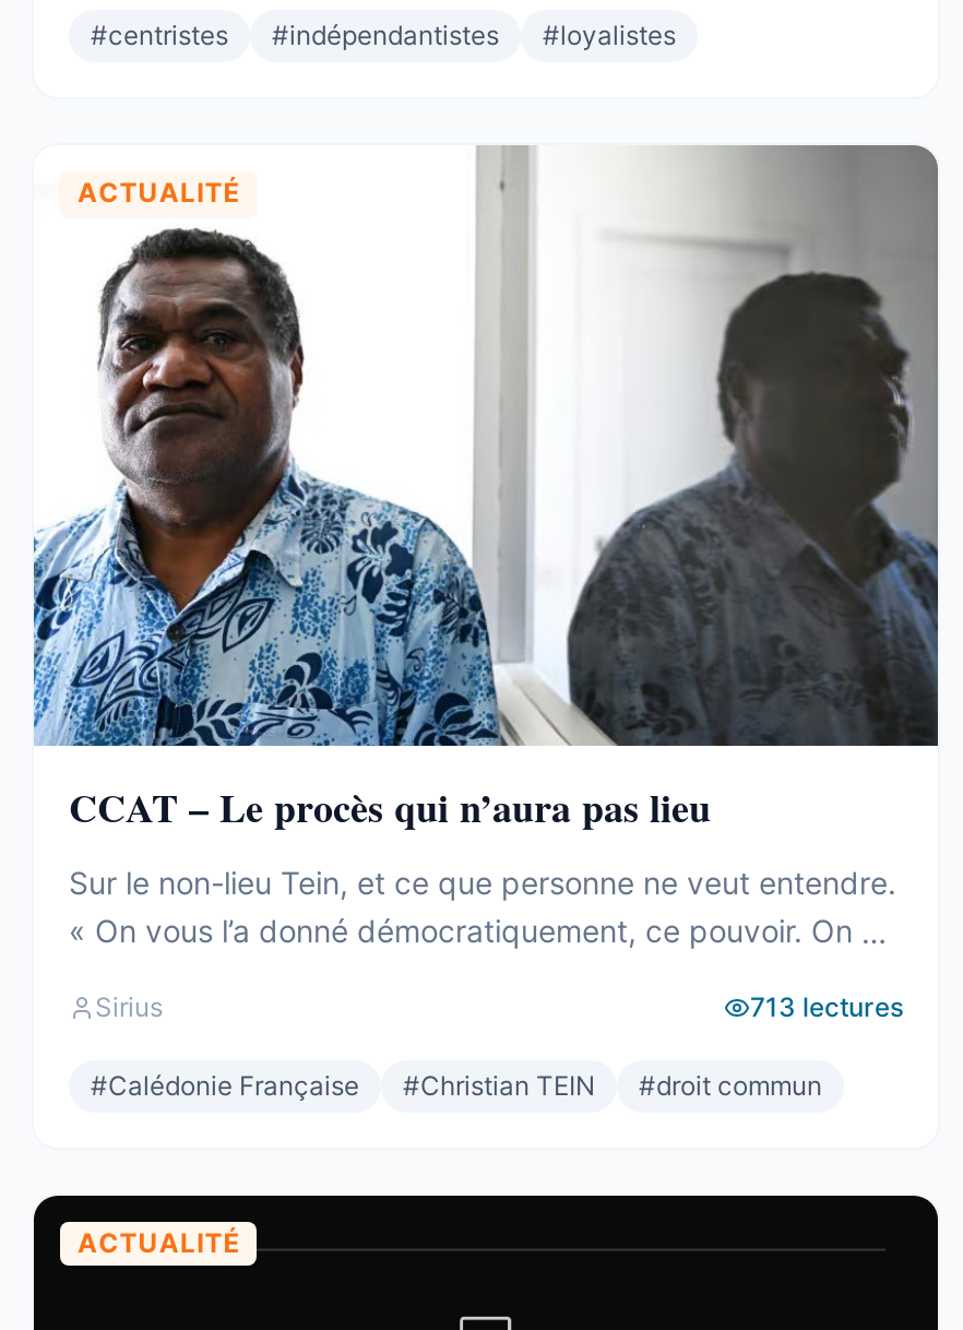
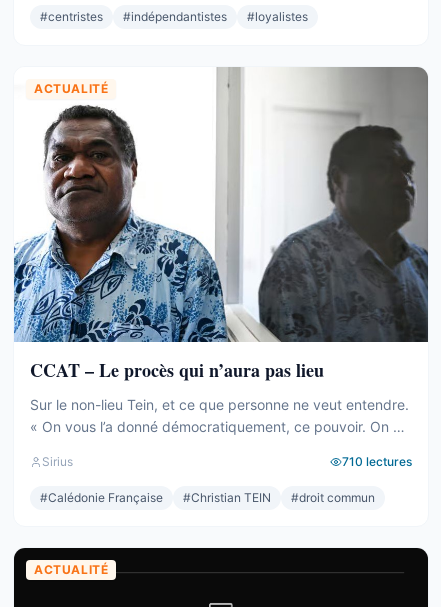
[750,991,903,1024] 713 lectures -> [342,454,412,469] 710 lectures

